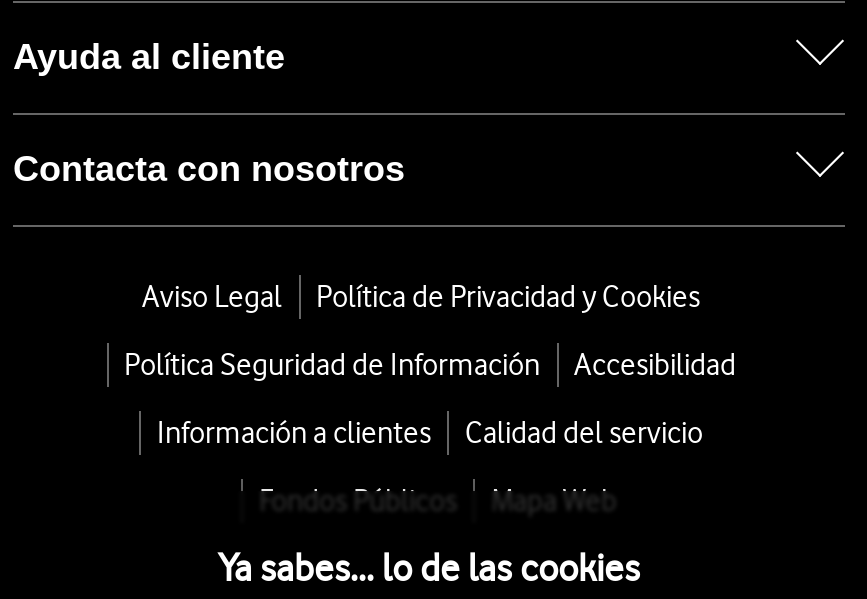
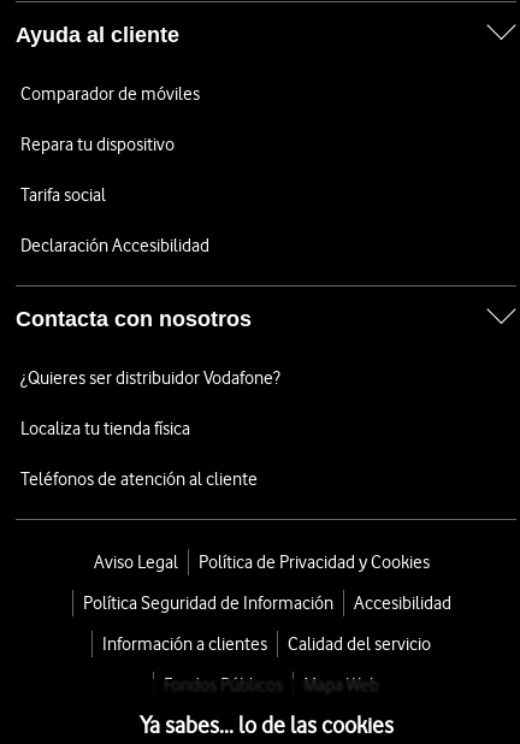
none -> [20,83,209,256] Comparador de móviles | Repara tu dispositivo | Tarifa social | Declaración Accesibilidad
none -> [20,367,280,490] ¿Quieres ser distribuidor Vodafone? | Localiza tu tienda física | Teléfonos de atención al cliente

